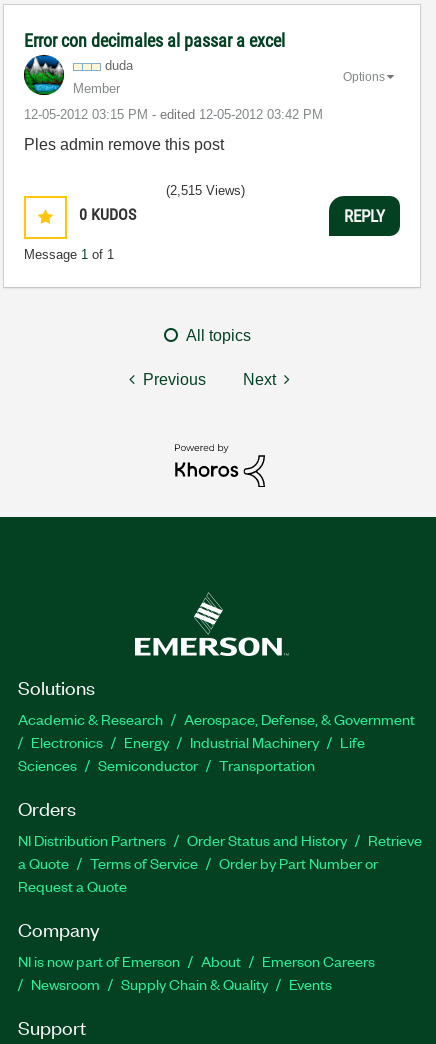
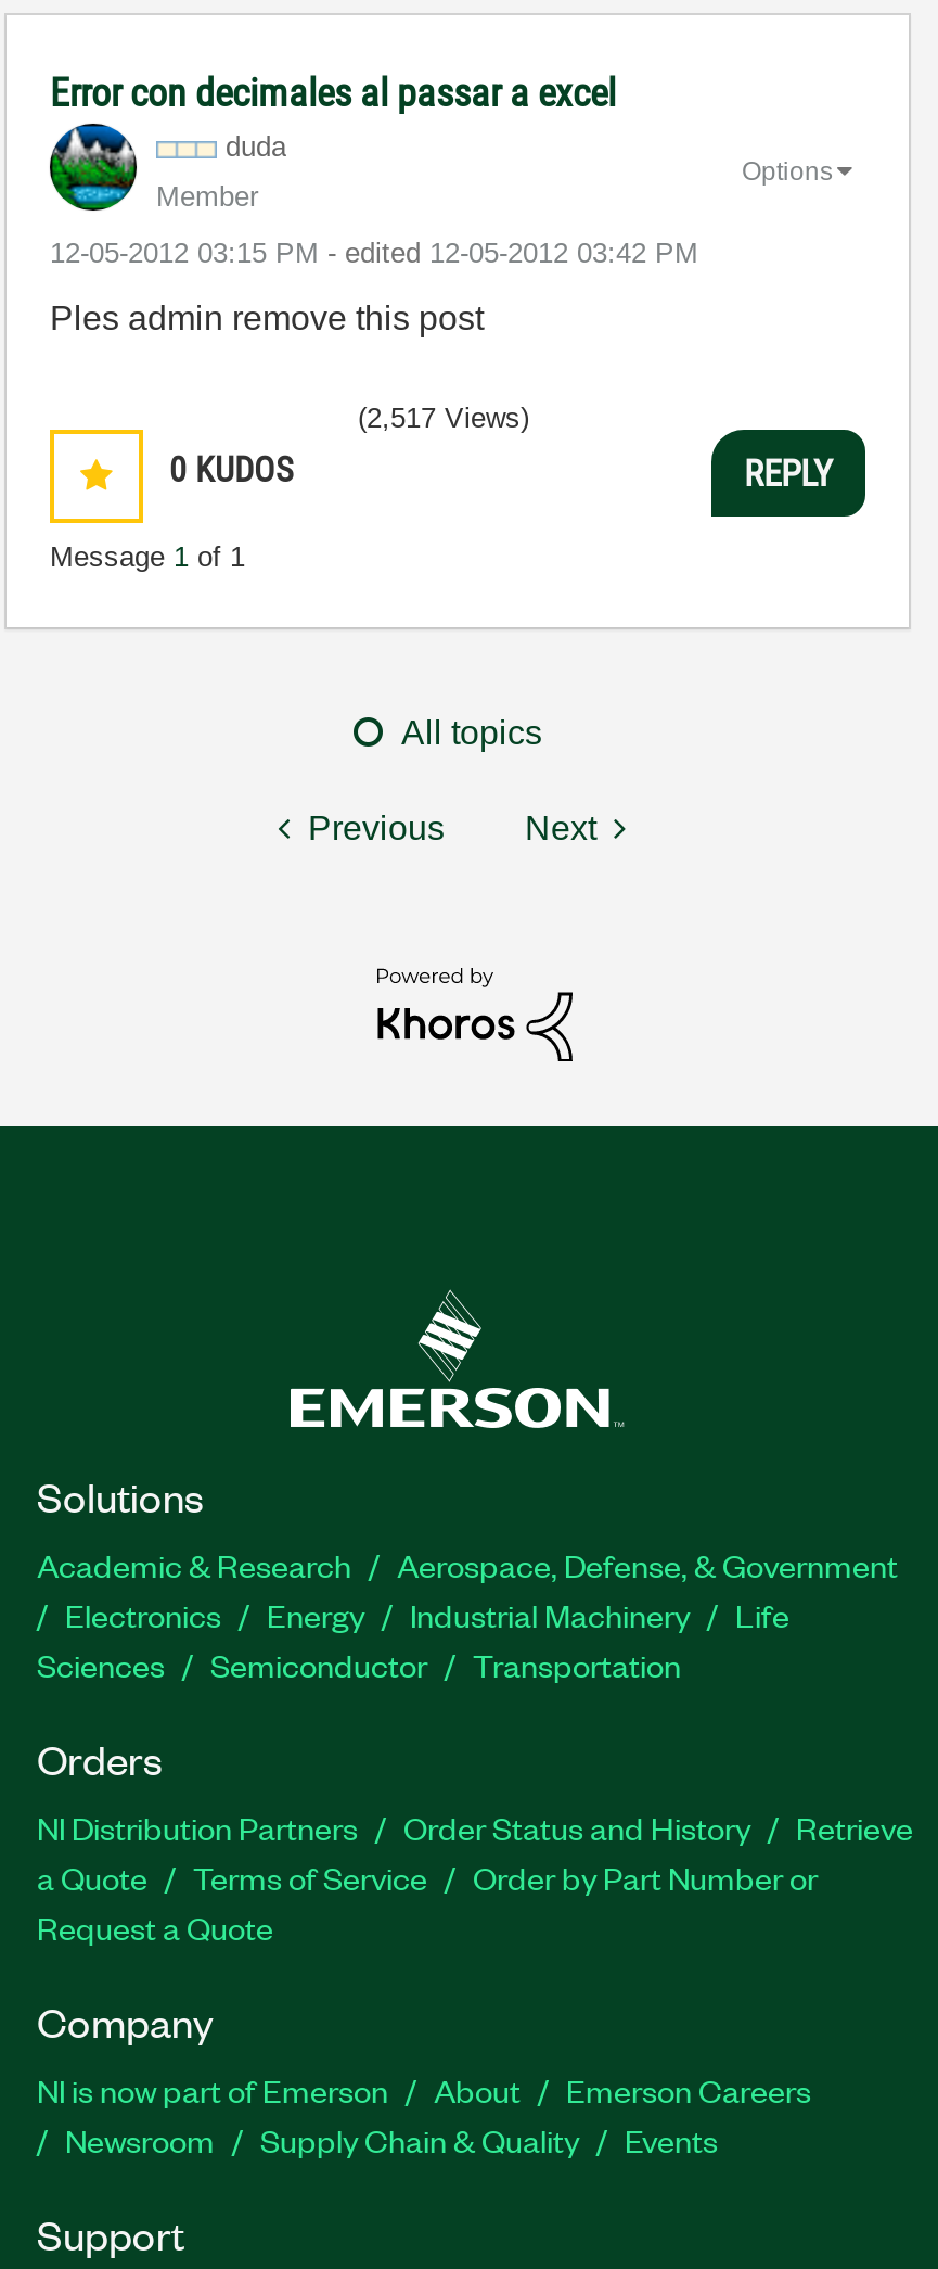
[166,183,245,198] (2,515 Views) -> [358,401,529,434] (2,517 Views)

